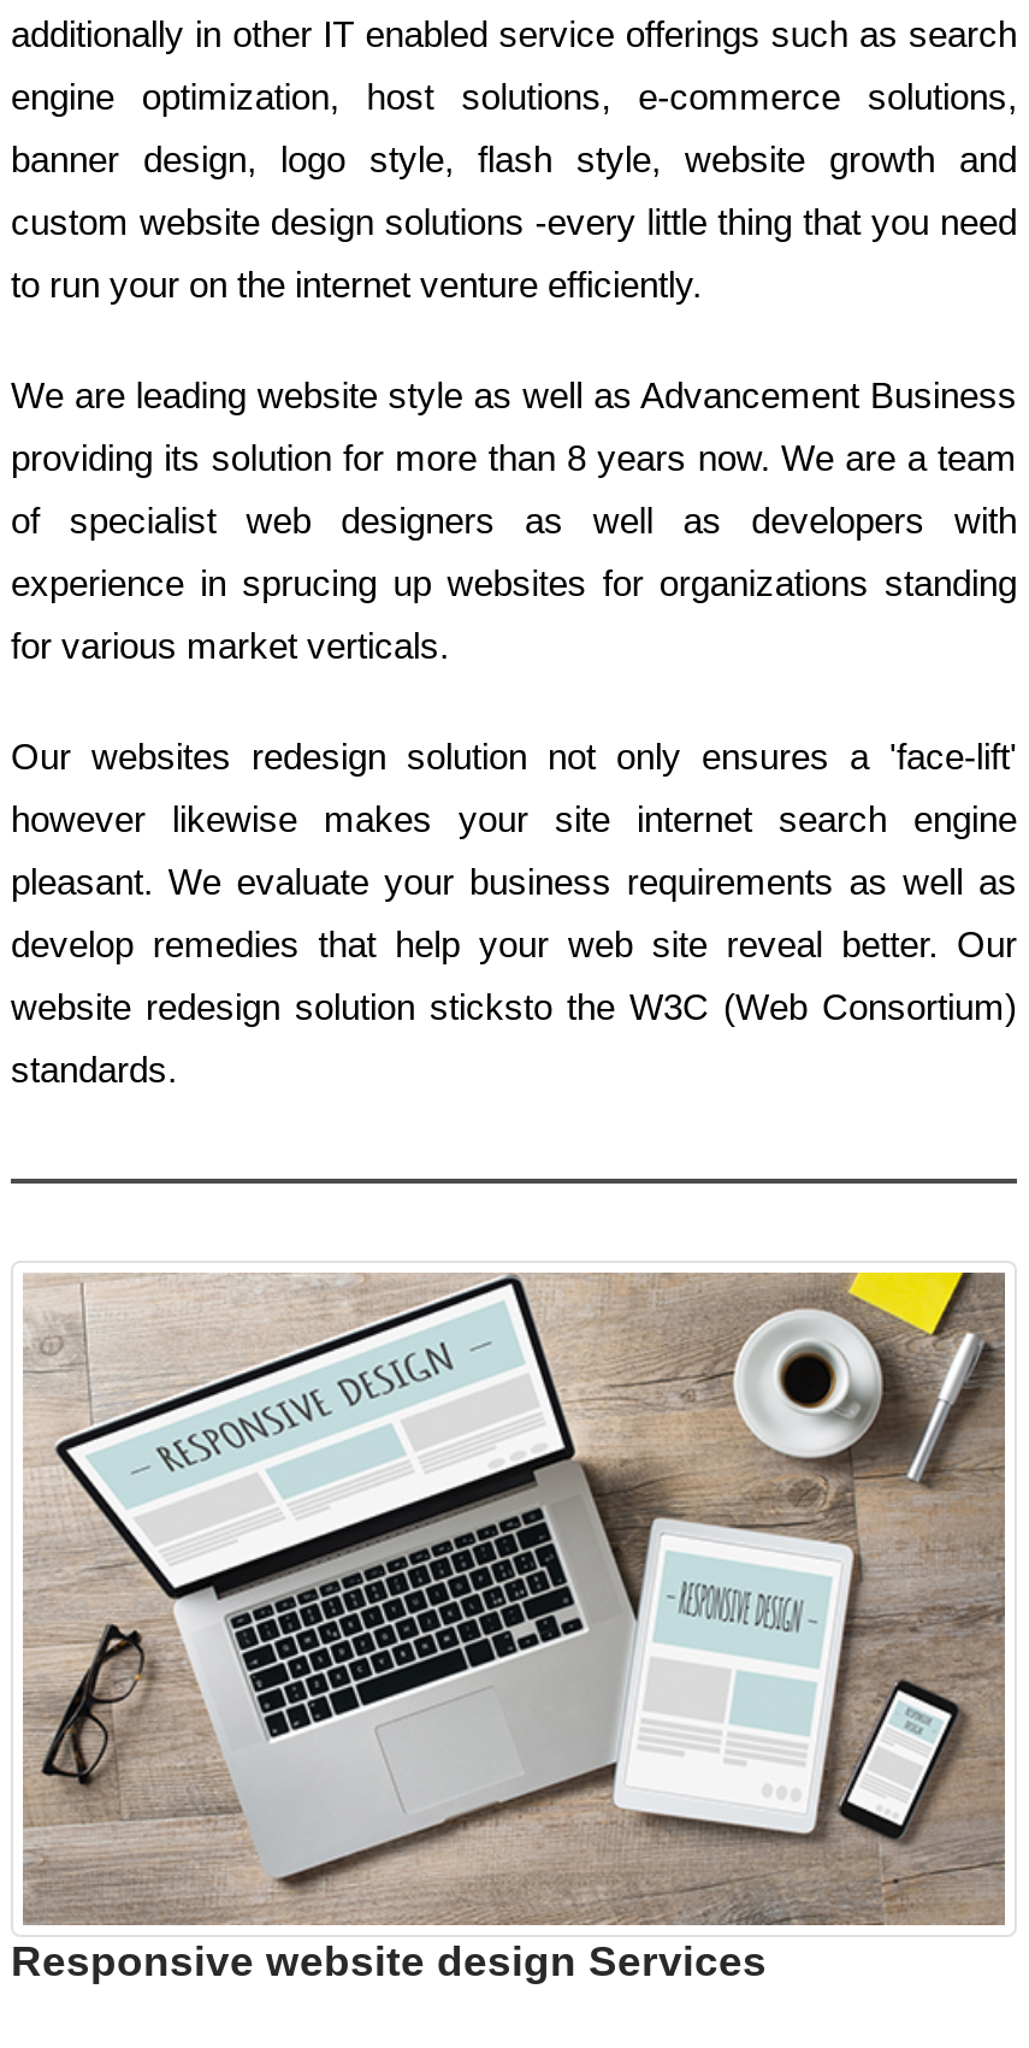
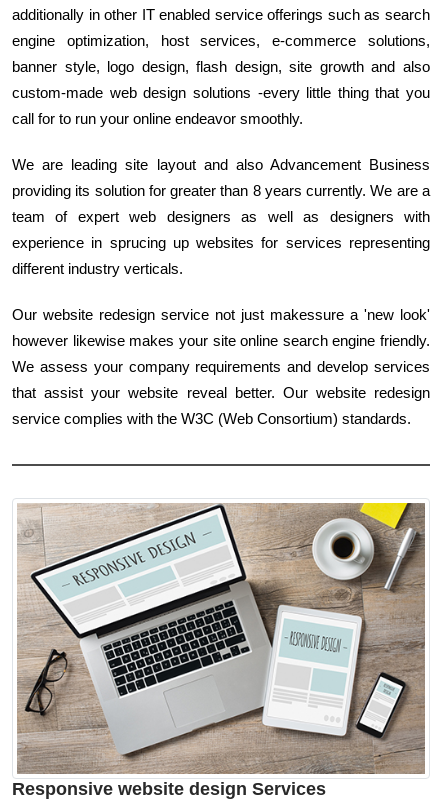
[11,76,1017,1089] engine optimization, host solutions, e-commerce solutions, | banner design, logo style, flash style, website growth and | custom website design solutions -every little thing that you need | to run your on the internet venture efficiently. | We are leading website style as well as Advancement Business | providing its solution for more than 8 years now. We are a team | of specialist web designers as well as developers with | experience in sprucing up websites for organizations standing | for various market verticals. | Our websites redesign solution not only ensures a 'face-lift' | however likewise makes your site internet search engine | pleasant. We evaluate your business requirements as well as | develop remedies that help your web site reveal better. Our | website redesign solution sticksto the W3C (Web Consortium) | standards. -> [12,32,430,427] engine optimization, host services, e-commerce solutions, | banner style, logo design, flash design, site growth and also | custom-made web design solutions -every little thing that you | call for to run your online endeavor smoothly. | We are leading site layout and also Advancement Business | providing its solution for greater than 8 years currently. We are a | team of expert web designers as well as designers with | experience in sprucing up websites for services representing | different industry verticals. | Our website redesign service not just makessure a 'new look' | however likewise makes your site online search engine friendly. | We assess your company requirements and develop services | that assist your website reveal better. Our website redesign | service complies with the W3C (Web Consortium) standards.

